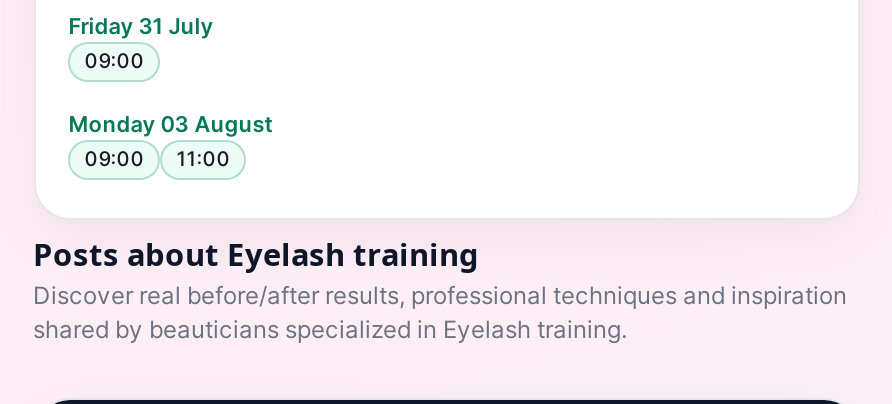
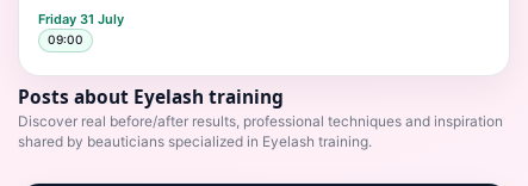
[69,109,273,171] Monday 03 August | 09:00 | 11:00 -> none

